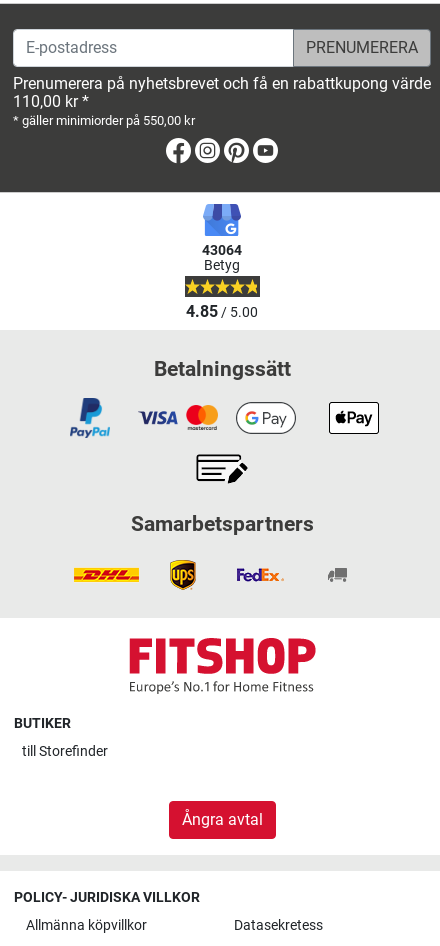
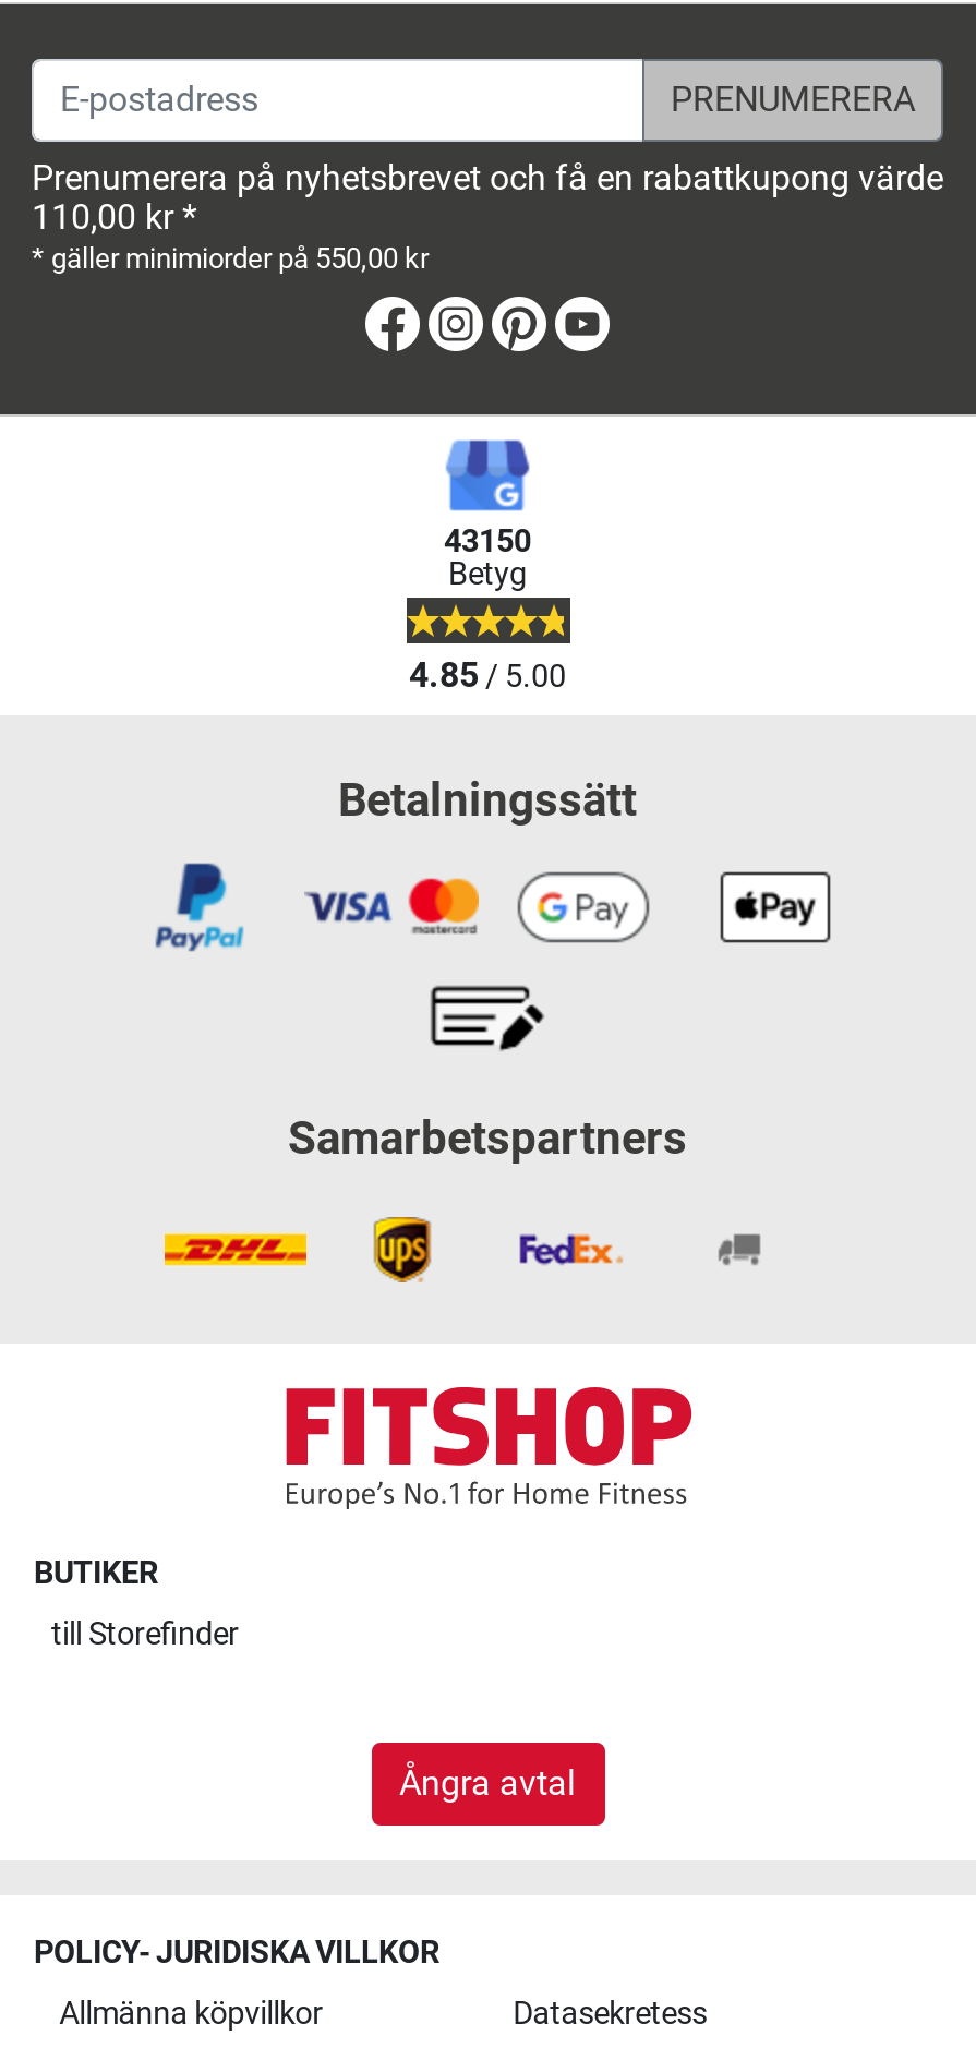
[202,242,242,259] 43064 -> [444,523,531,561] 43150

